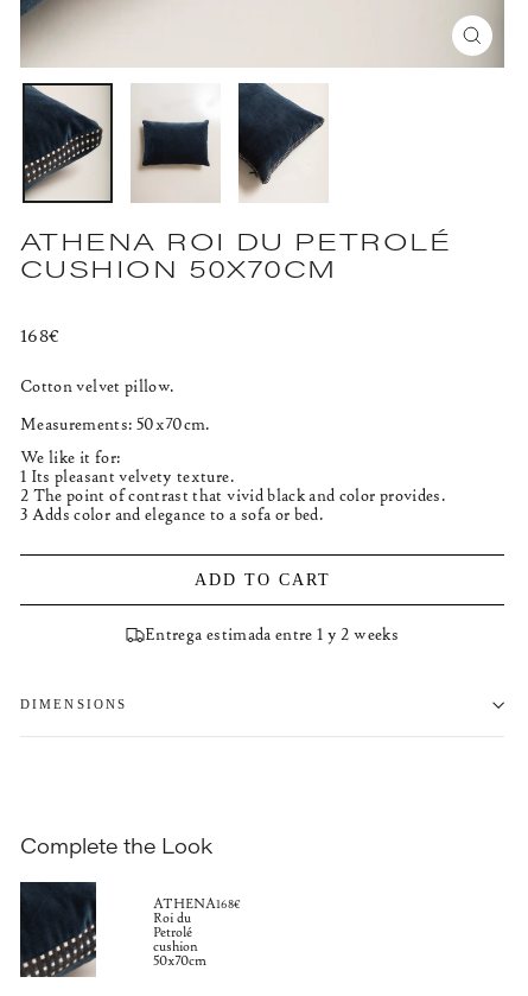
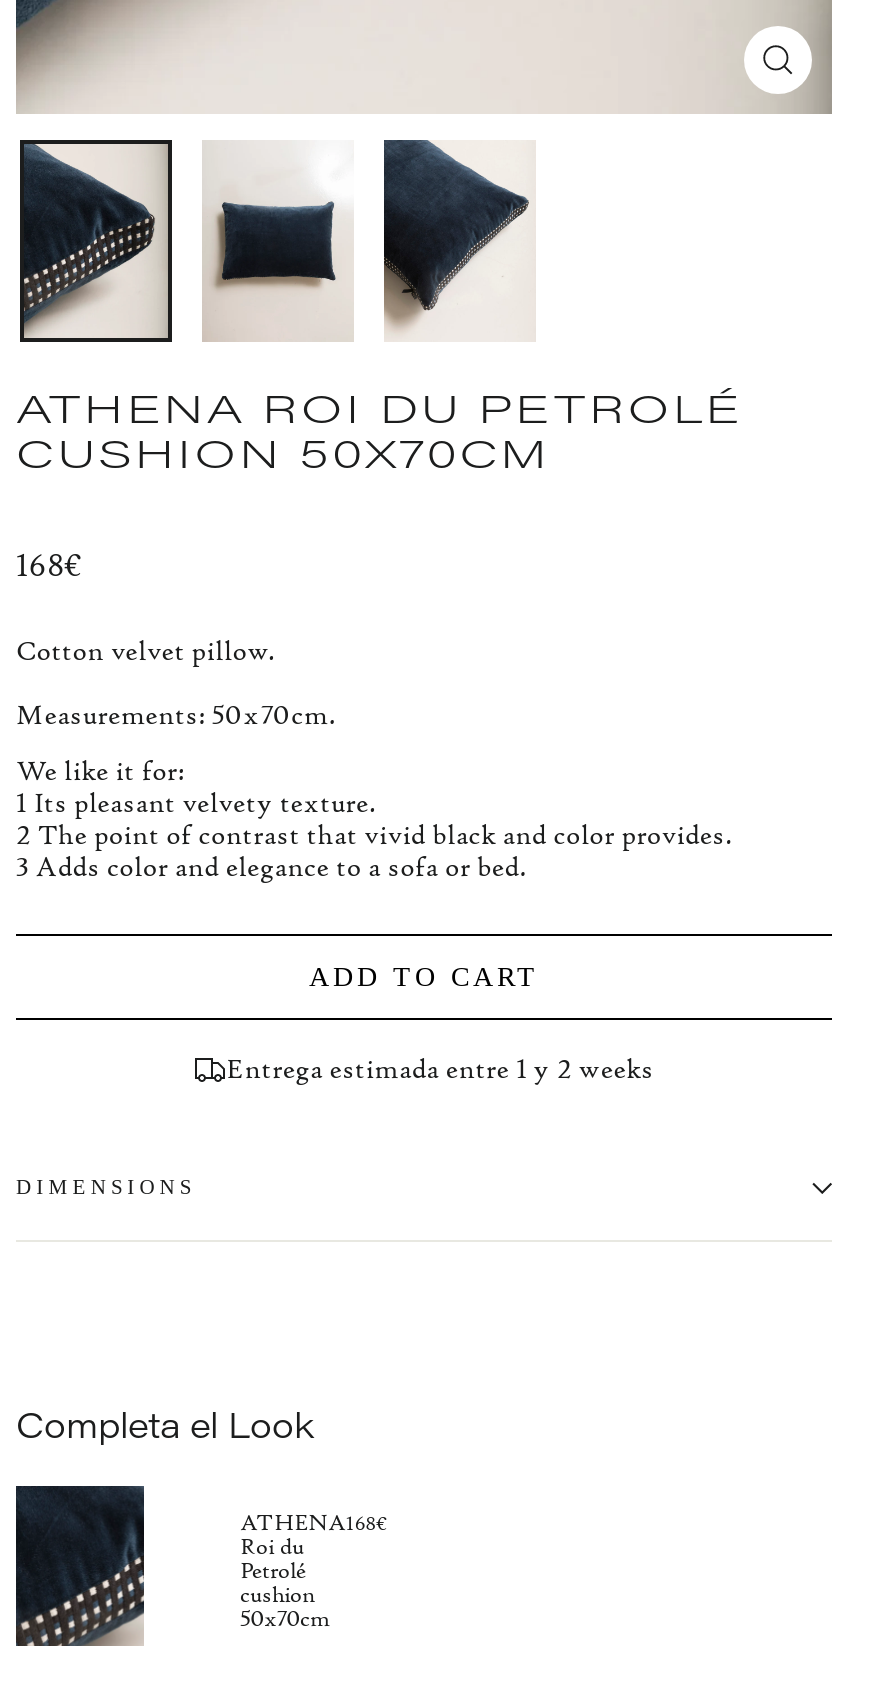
[20,831,212,860] Complete the Look -> [16,1401,314,1449] Completa el Look

